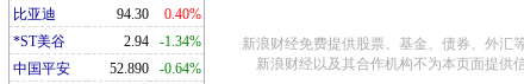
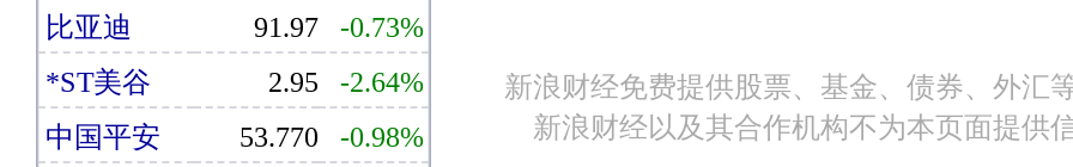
[117,6,149,22] 94.30 -> [254,11,319,44] 91.97
[164,6,201,22] 0.40% -> [340,11,424,44] -0.73%
[124,33,149,50] 2.94 -> [268,66,319,99] 2.95
[160,33,201,50] -1.34% -> [340,66,424,99] -2.64%
[110,60,149,77] 52.890 -> [240,120,319,154] 53.770
[160,60,201,77] -0.64% -> [340,120,424,154] -0.98%

